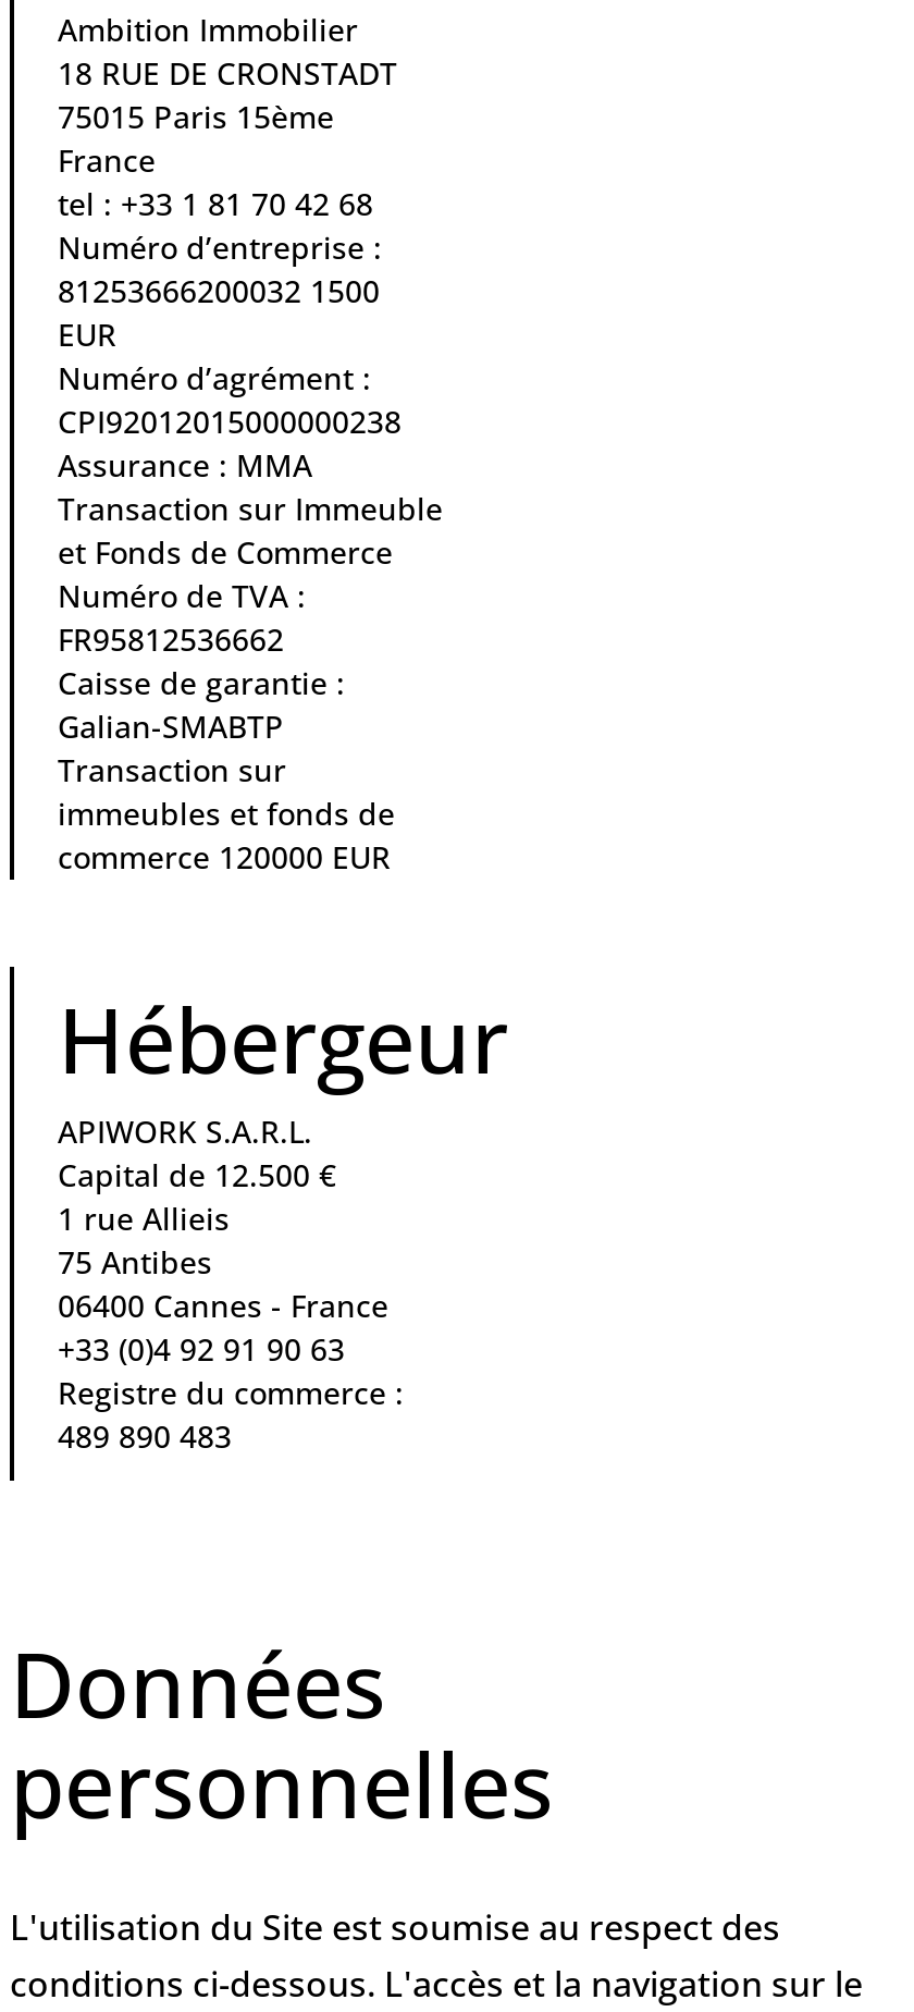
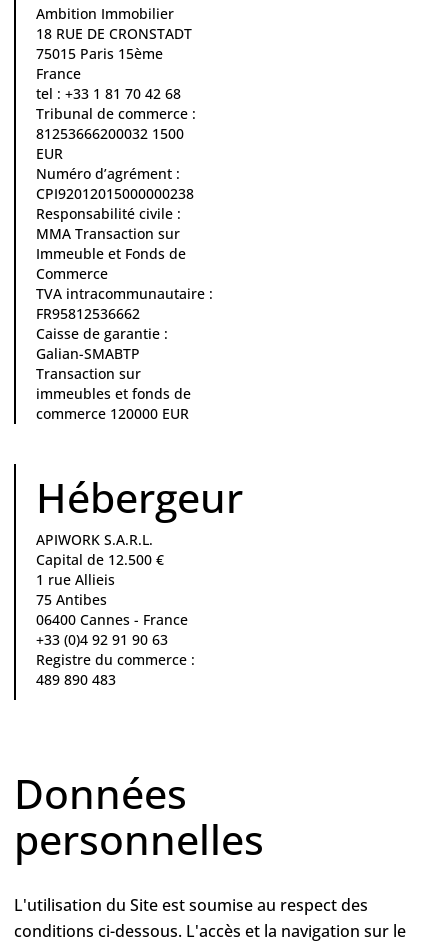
[58,226,382,268] Numéro d’entreprise : -> [36,104,196,123] Tribunal de commerce :
[58,444,443,616] Assurance : MMA | Transaction sur Immeuble | et Fonds de Commerce | Numéro de TVA : -> [36,204,213,303] Responsabilité civile : | MMA Transaction sur | Immeuble et Fonds de | Commerce | TVA intracommunautaire :

